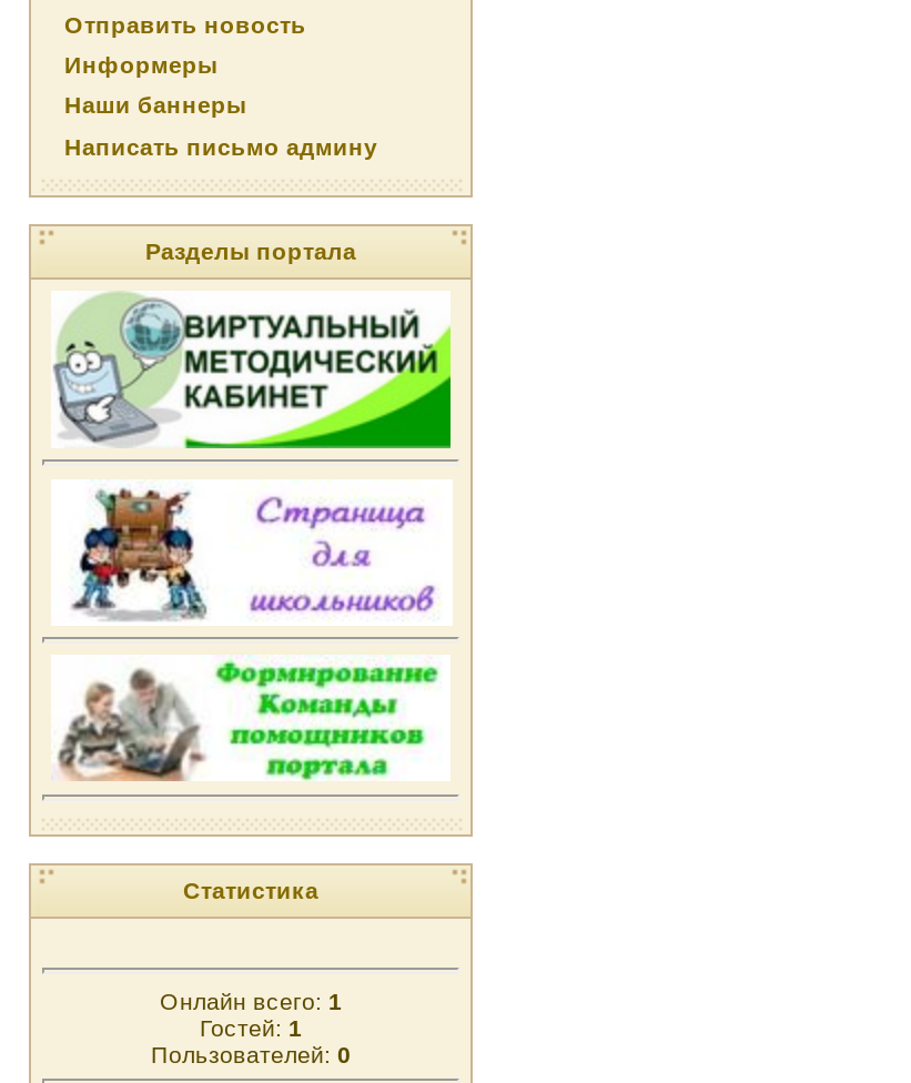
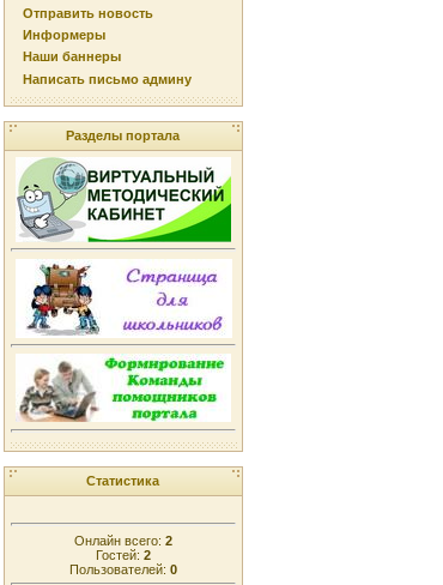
[160,987,342,1014] Онлайн всего: 1 -> [74,533,172,547] Онлайн всего: 2
[200,1014,302,1040] Гостей: 1 -> [96,547,151,562] Гостей: 2

